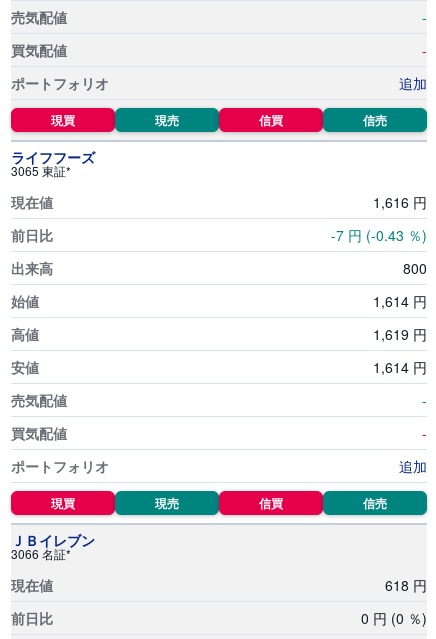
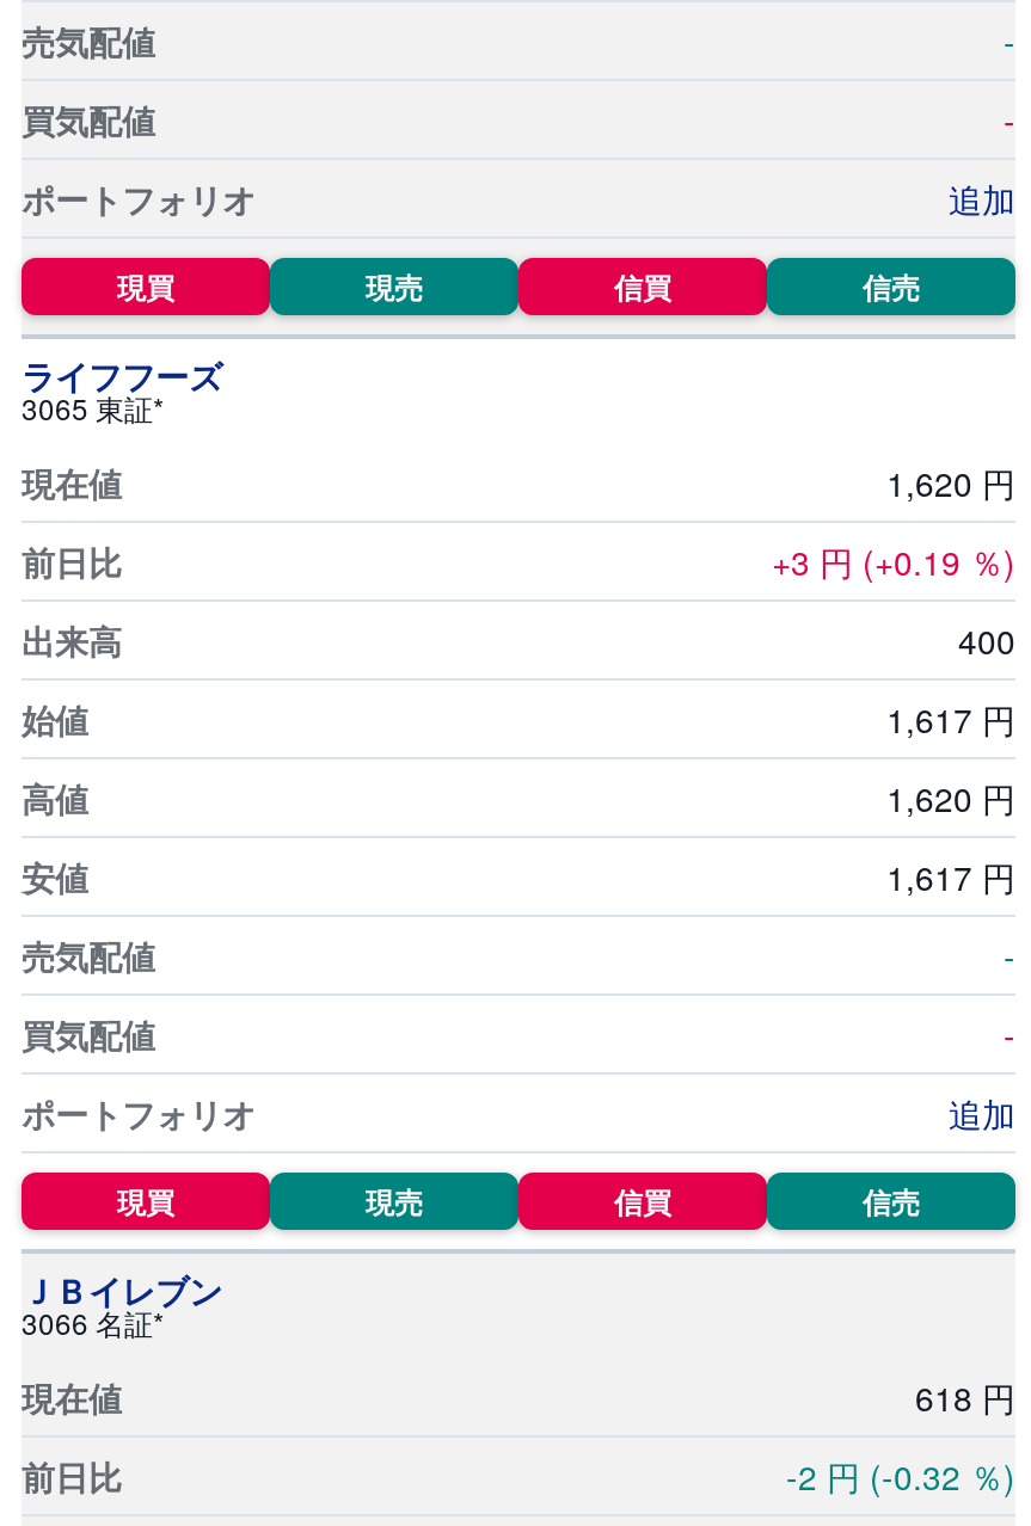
[373,192,427,212] 1, 616 円 -> [886,459,1015,506] 1, 620 円
[331,225,427,245] -7 円 (-0.43 ％) -> [772,537,1015,585] +3 円 (+0.19 ％)
[403,258,427,278] 800 -> [958,616,1015,664] 400
[373,291,427,311] 1, 614 円 -> [886,695,1015,743] 1, 617 円
[373,324,427,344] 1, 619 円 -> [886,774,1015,822] 1, 620 円
[373,357,427,377] 1, 614 円 -> [886,853,1015,900] 1, 617 円
[361,608,427,628] 0 円 (0 ％) -> [786,1452,1015,1500] -2 円 (-0.32 ％)

